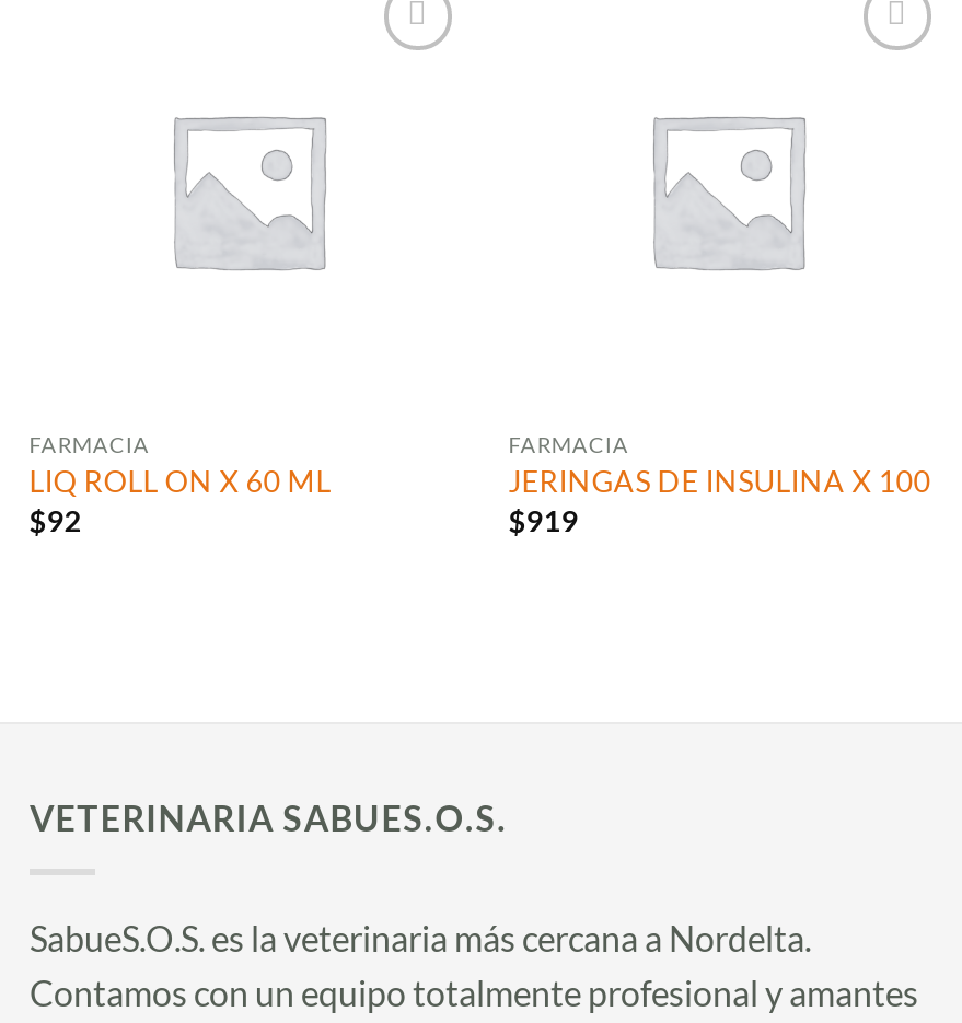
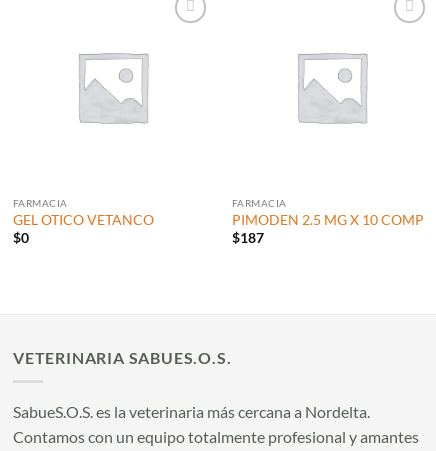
[29,464,331,539] LIQ ROLL ON X 60 ML | $92 -> [13,212,154,246] GEL OTICO VETANCO | $0
[508,464,931,539] JERINGAS DE INSULINA X 100 | $919 -> [232,212,424,246] PIMODEN 2.5 MG X 10 COMP | $187

